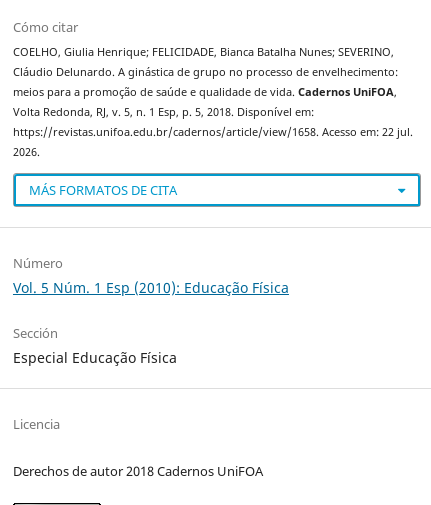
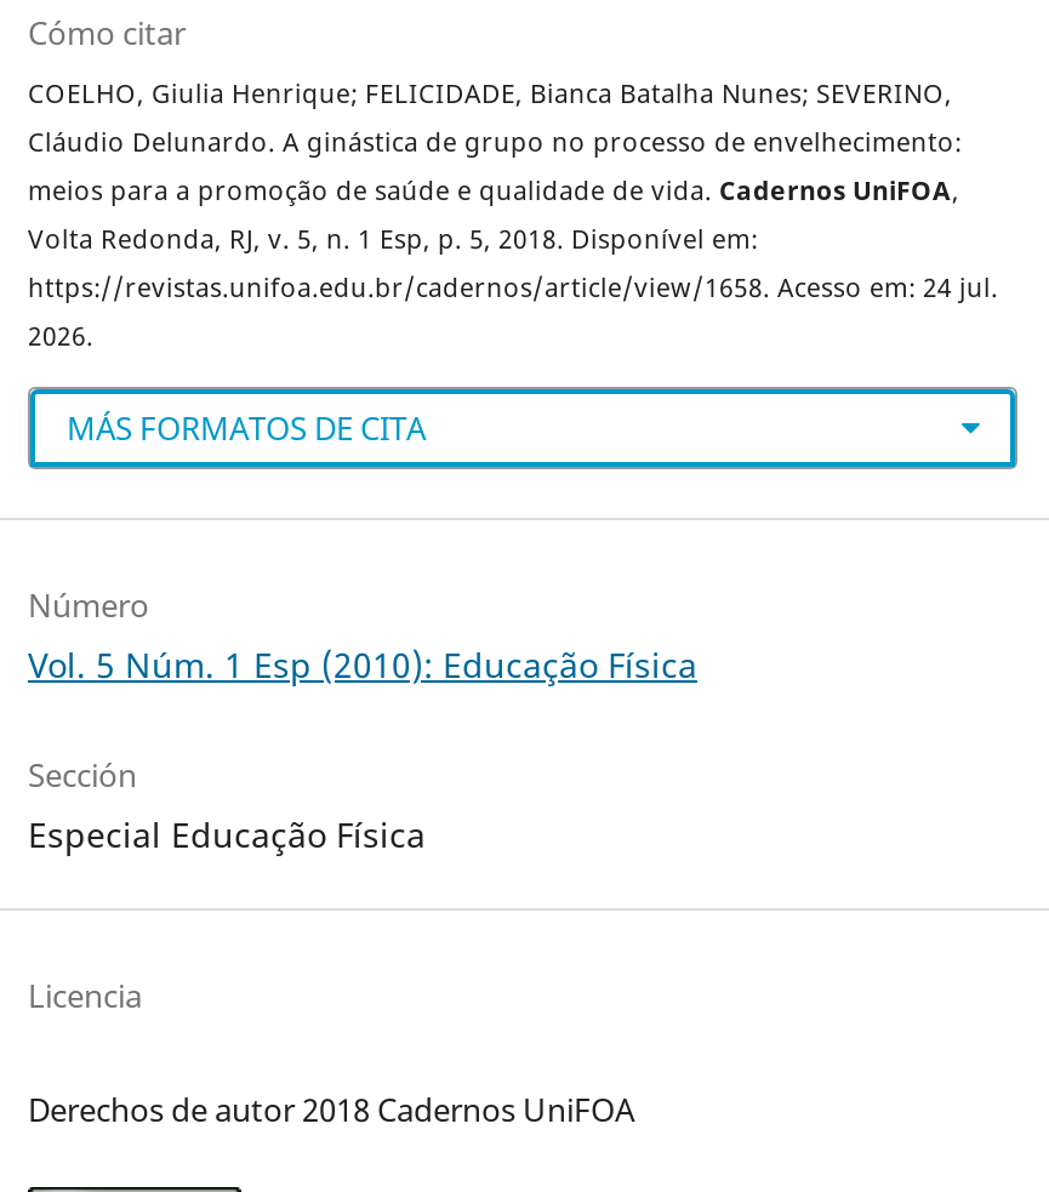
[13,125,413,139] https://revistas.unifoa.edu.br/cadernos/article/view/1658. Acesso em: 22 jul. -> [28,271,998,305] https://revistas.unifoa.edu.br/cadernos/article/view/1658. Acesso em: 24 jul.

